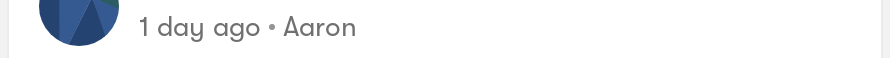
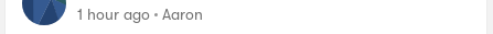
[139,10,357,42] 1 day ago Aaron -> [77,5,203,23] 1 hour ago Aaron

